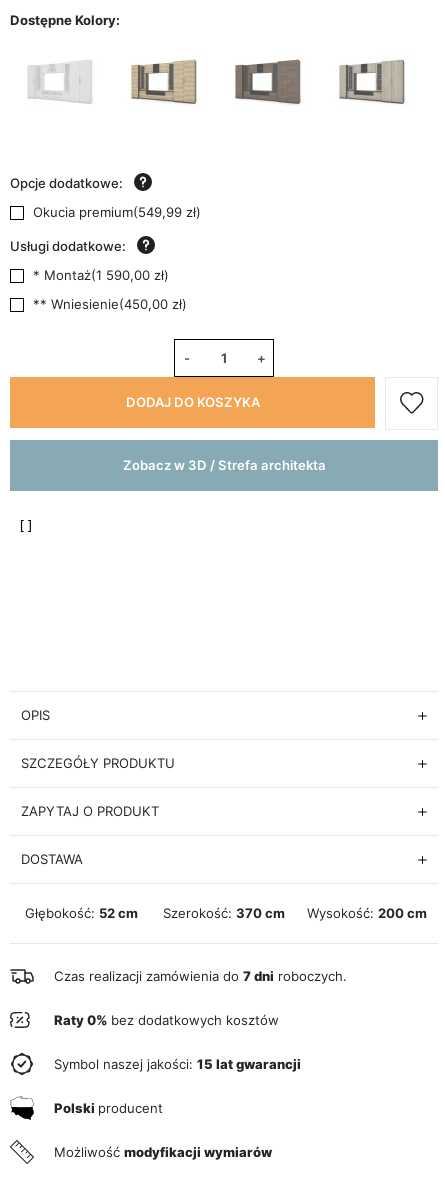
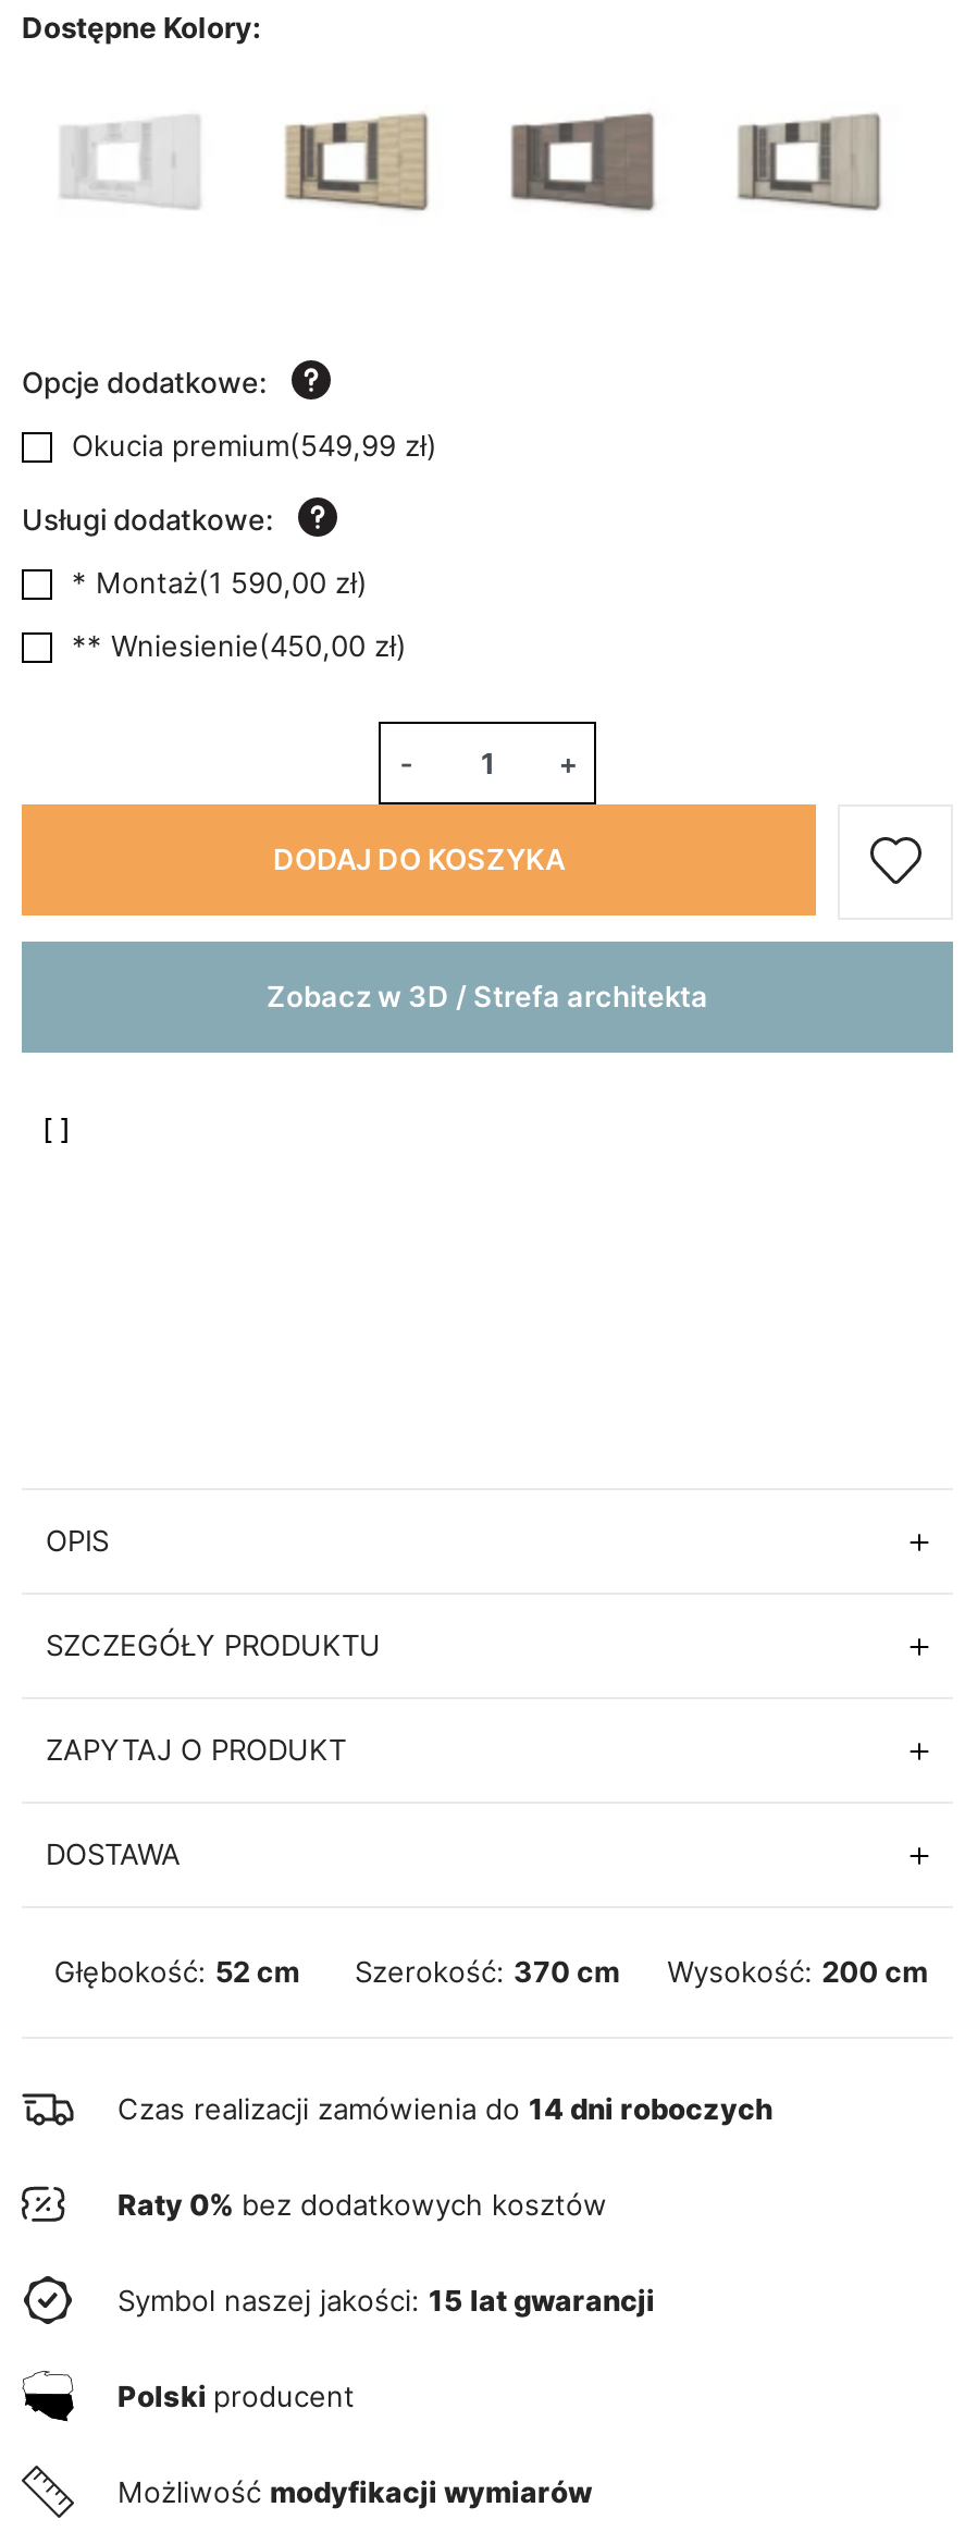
[54,968,347,984] Czas realizacji zamówienia do 7 dni roboczych. -> [117,2091,772,2126] Czas realizacji zamówienia do 14 dni roboczych

